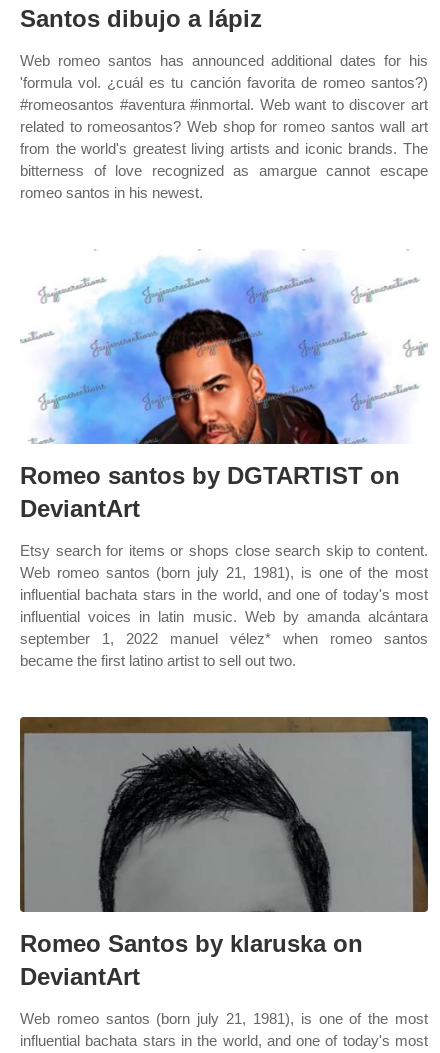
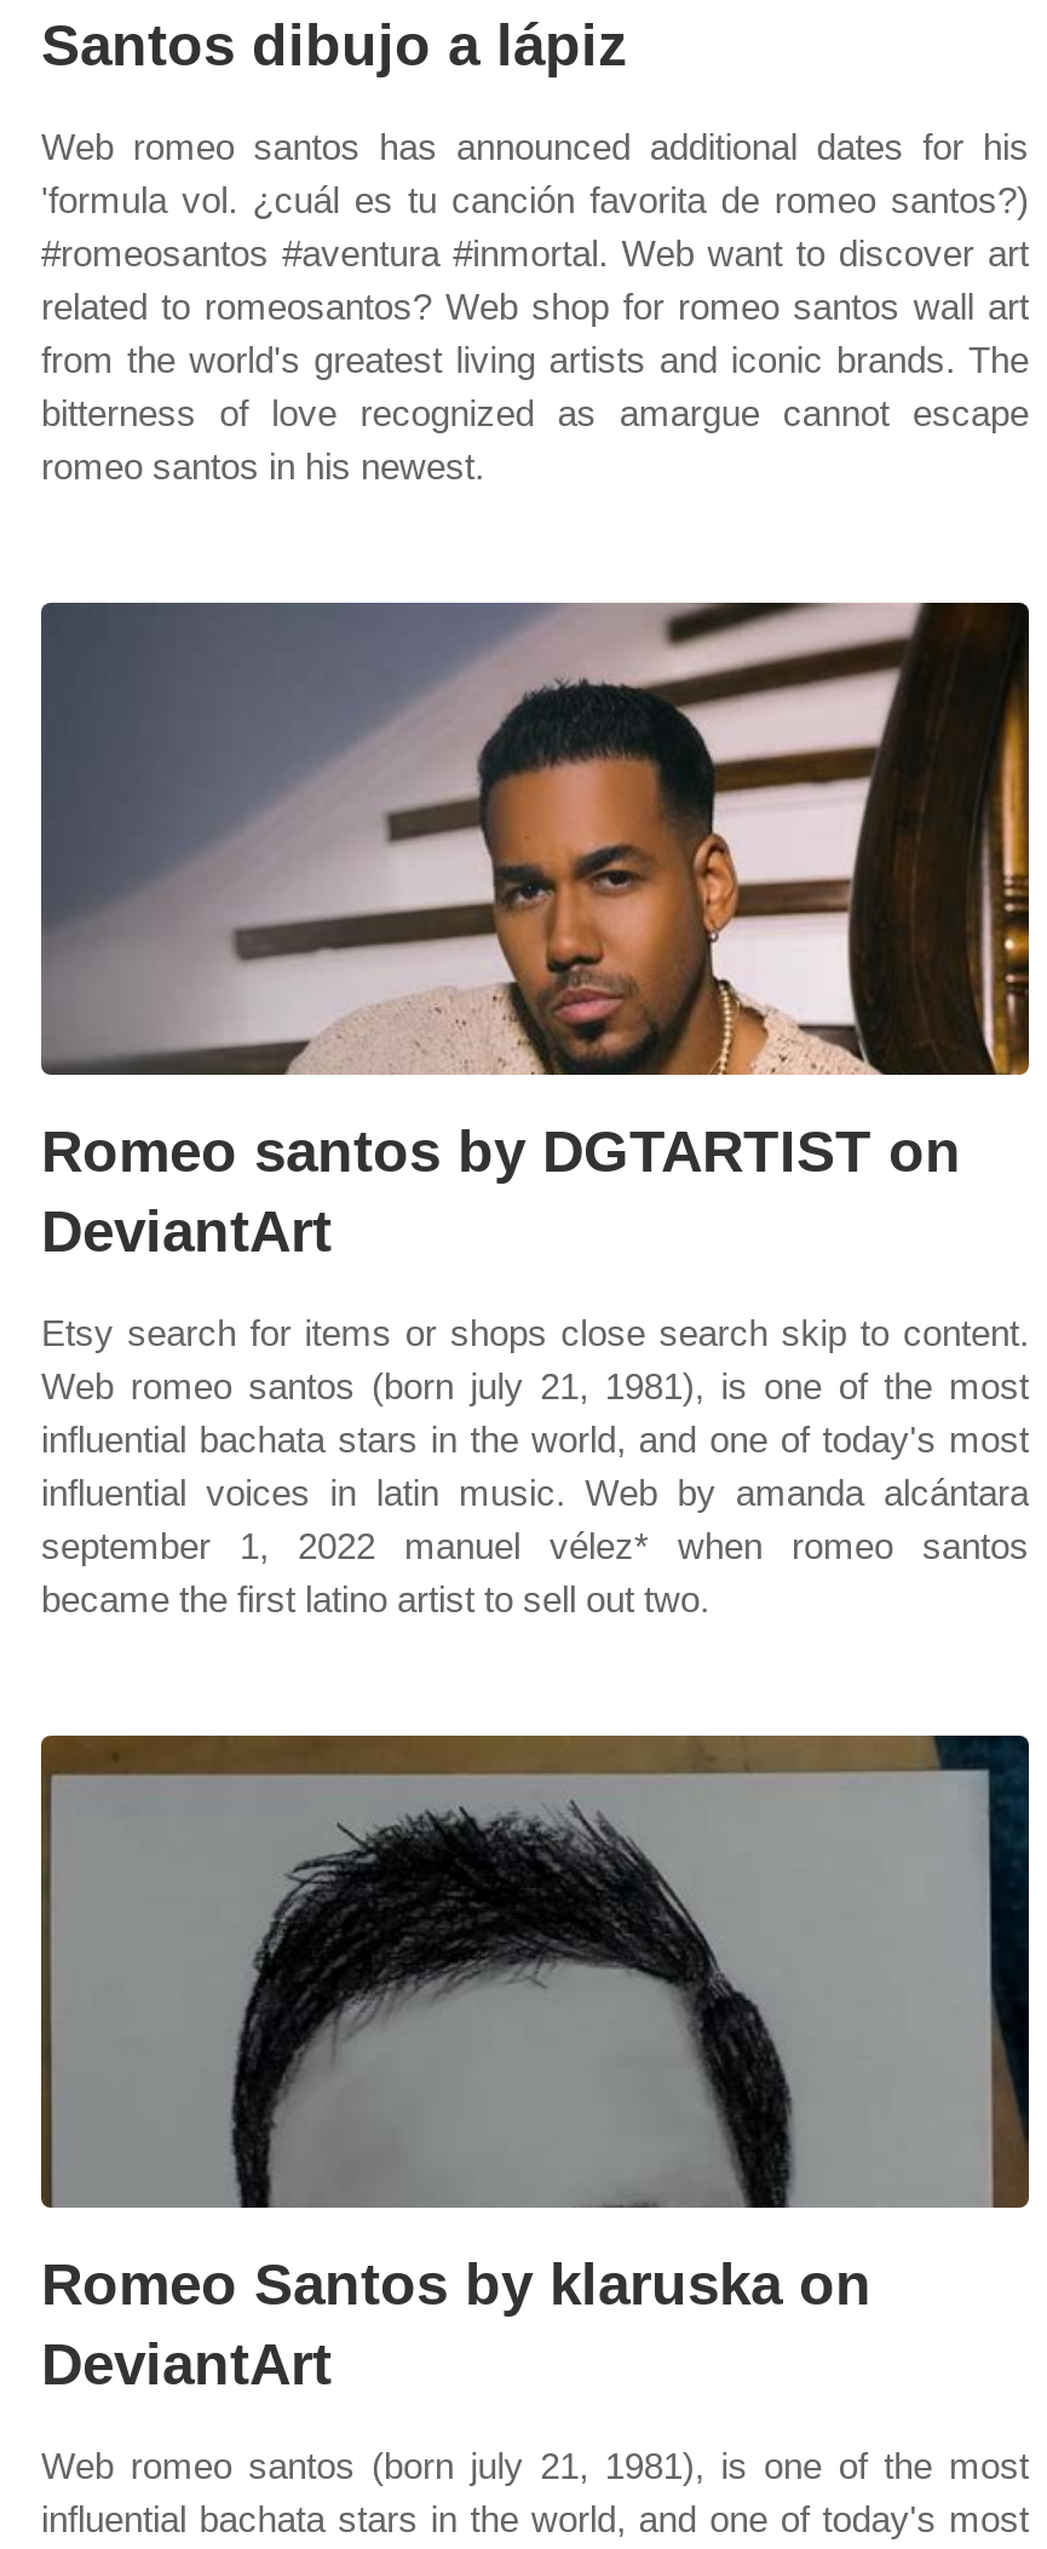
[20,249,428,445] [image] -> [39,600,1031,1077] [image]

